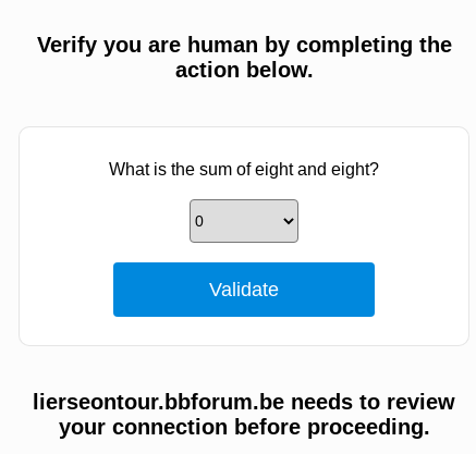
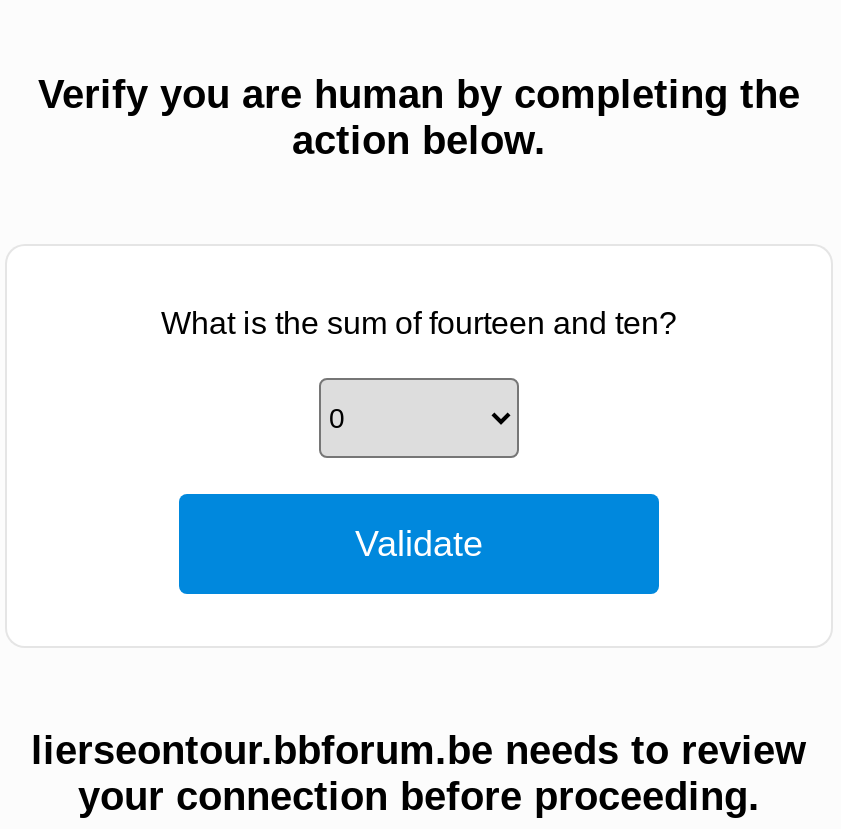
[109,160,379,179] What is the sum of eight and eight? -> [161,306,677,340] What is the sum of fourteen and ten?

